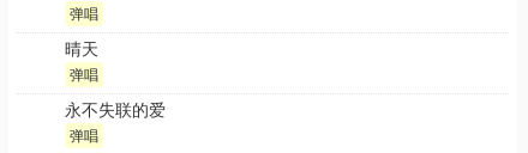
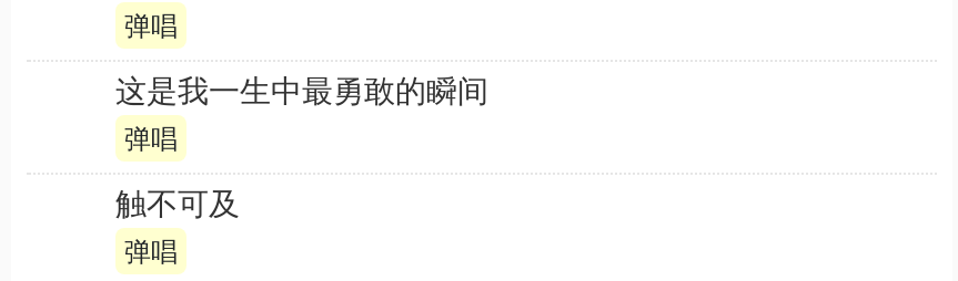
[65,37,98,59] 晴天 -> [115,68,488,110] 这是我一生中最勇敢的瞬间
[65,98,166,120] 永不失联的爱 -> [115,181,240,223] 触不可及

